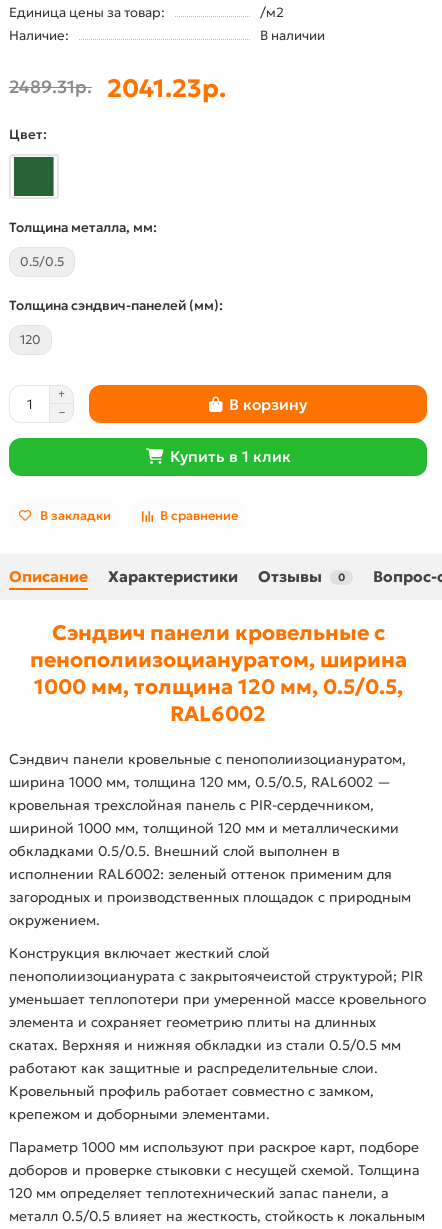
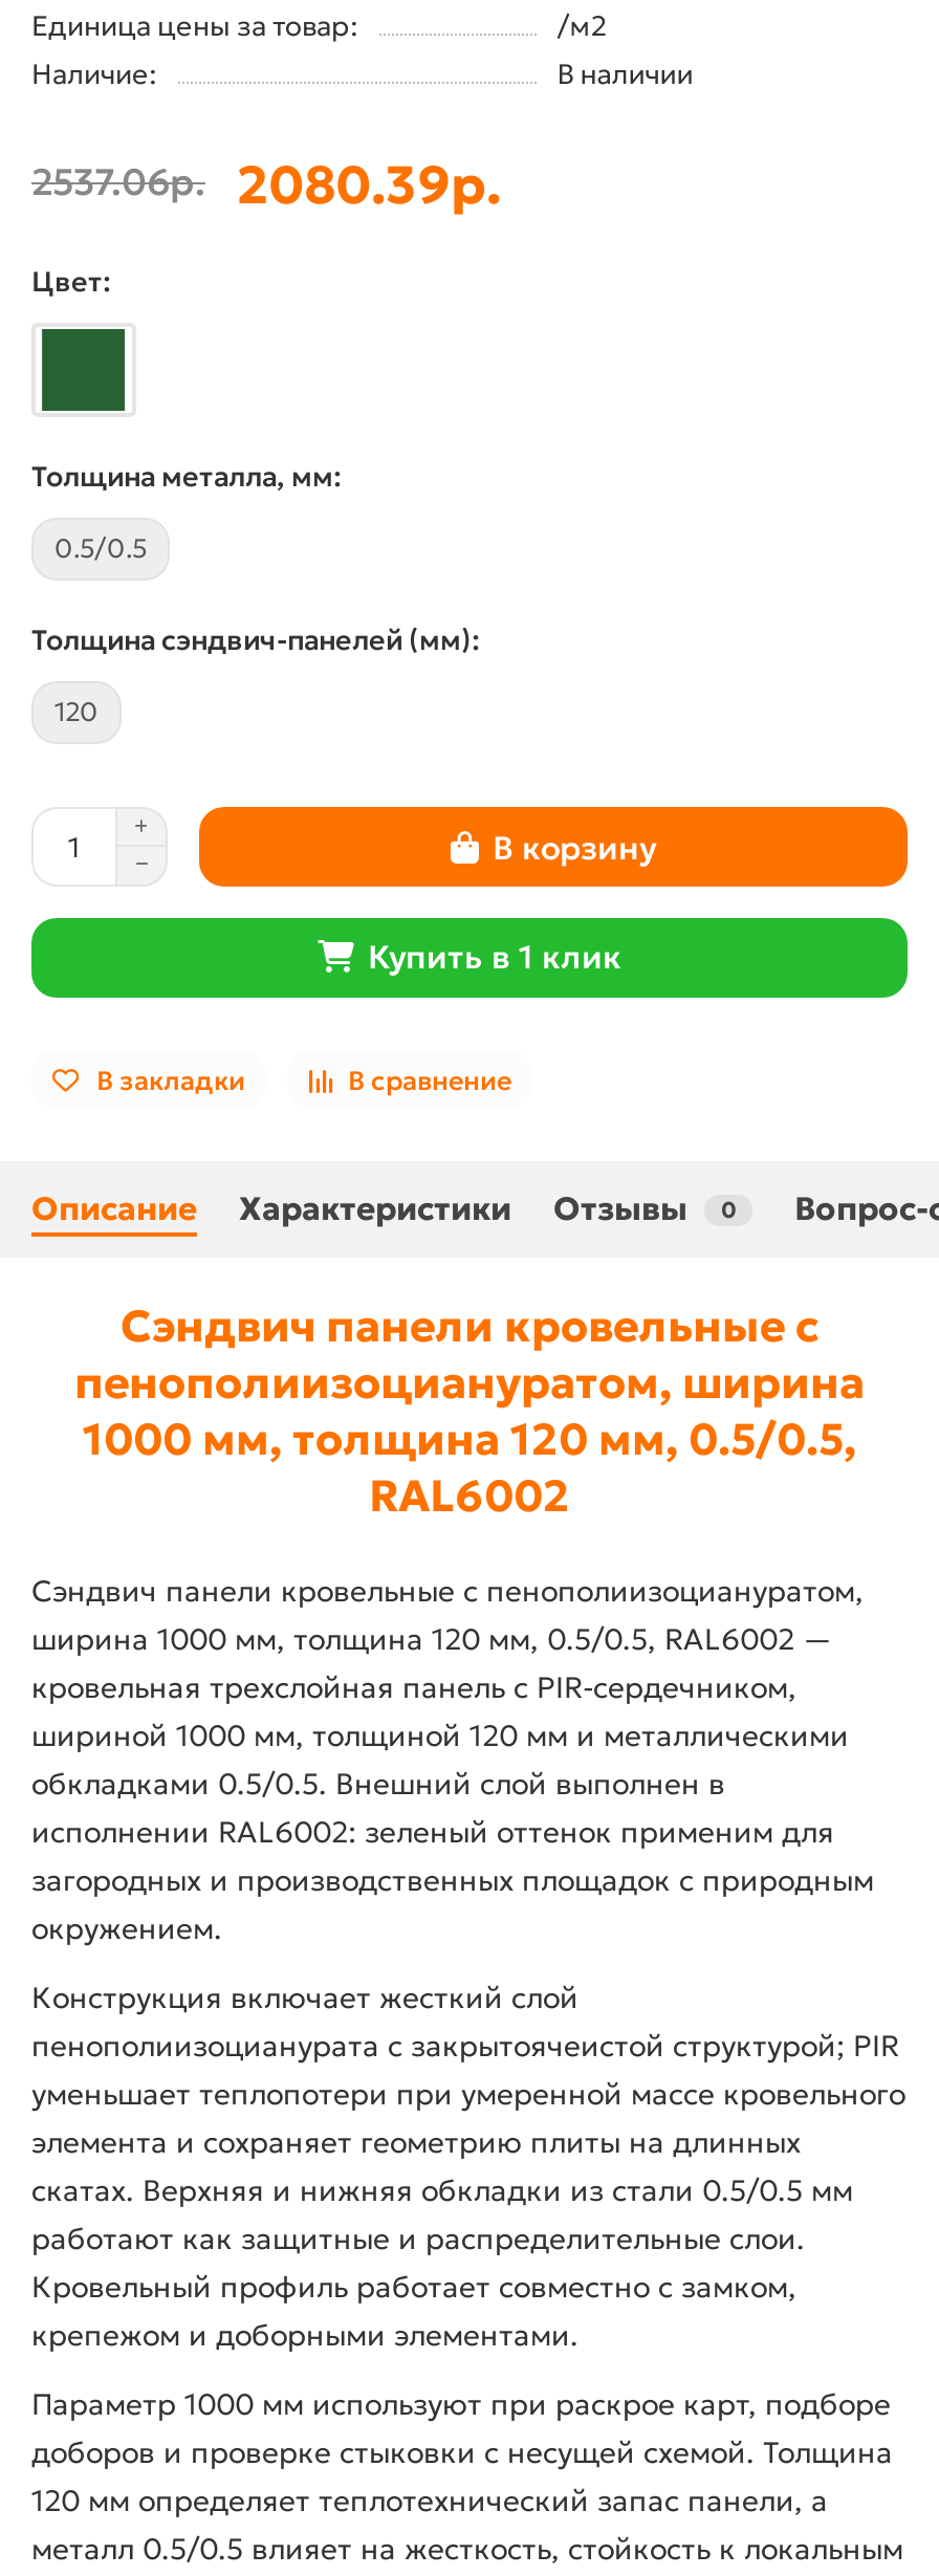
[9,72,226,104] 2489.31р. | 2041.23р. -> [31,151,501,218] 2537.06р. | 2080.39р.

